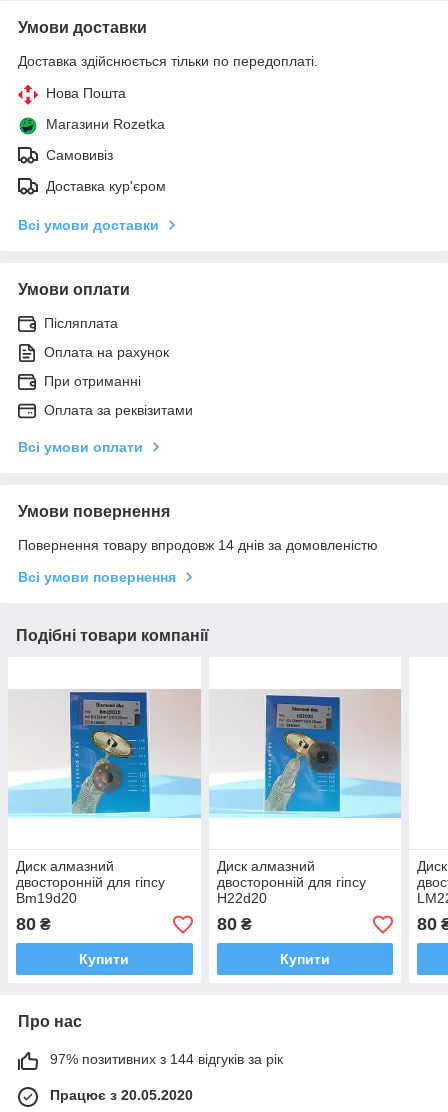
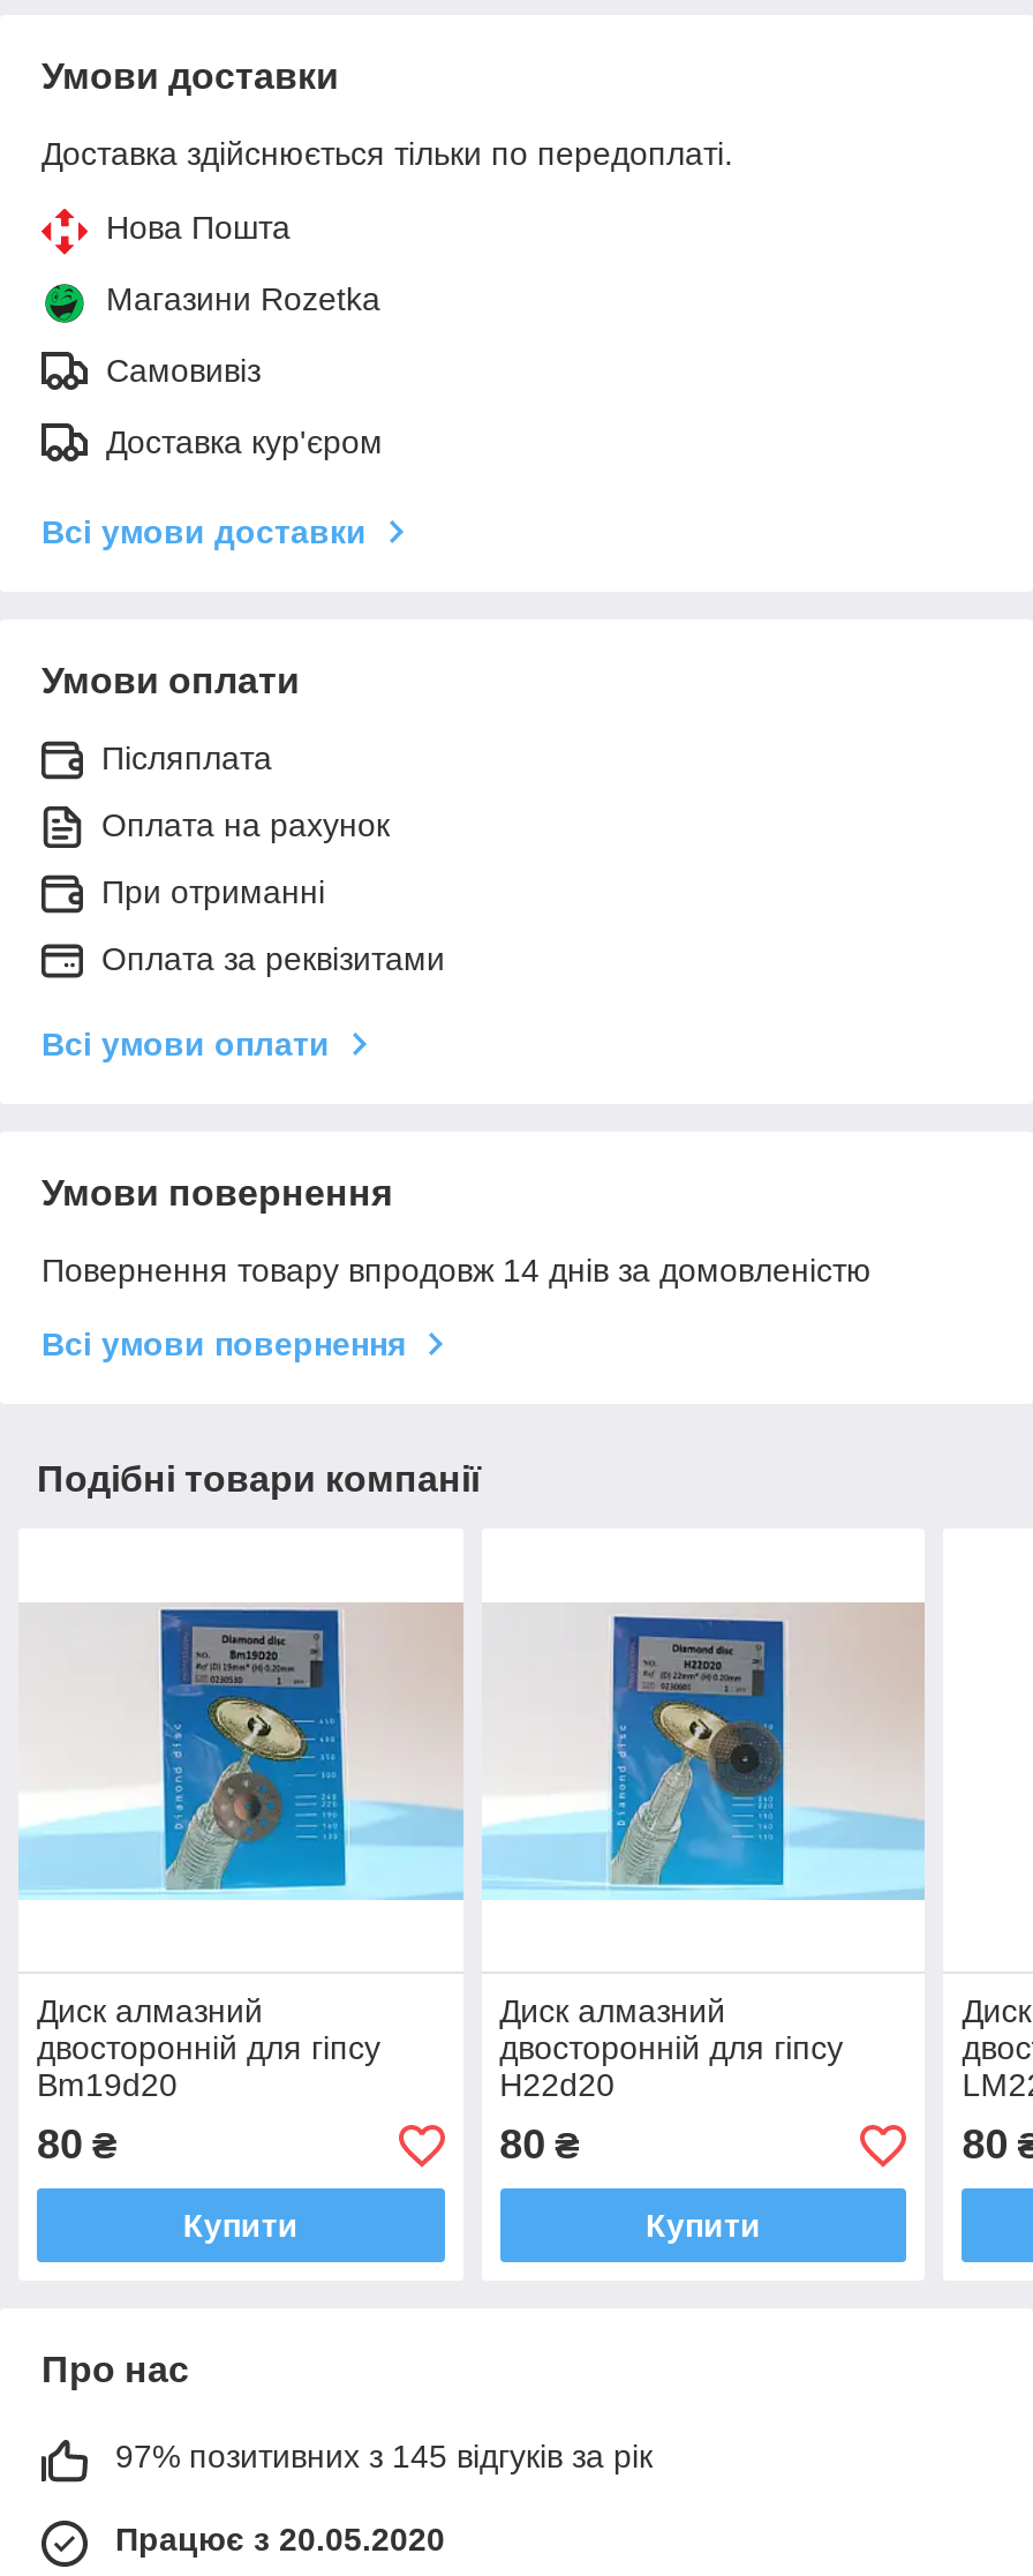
[50,1051,283,1067] 97% позитивних з 144 відгуків за рік -> [115,2438,653,2475] 97% позитивних з 145 відгуків за рік

